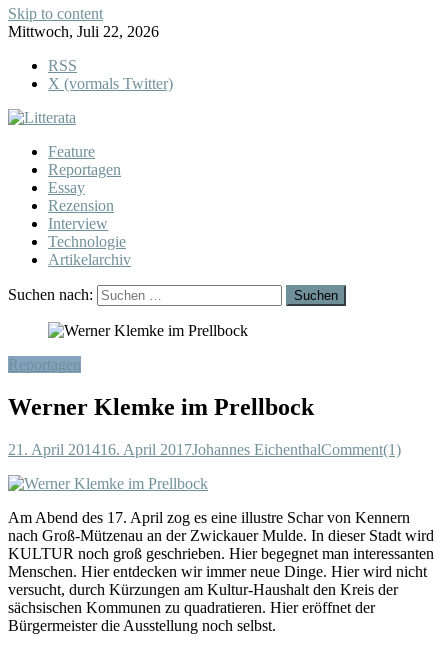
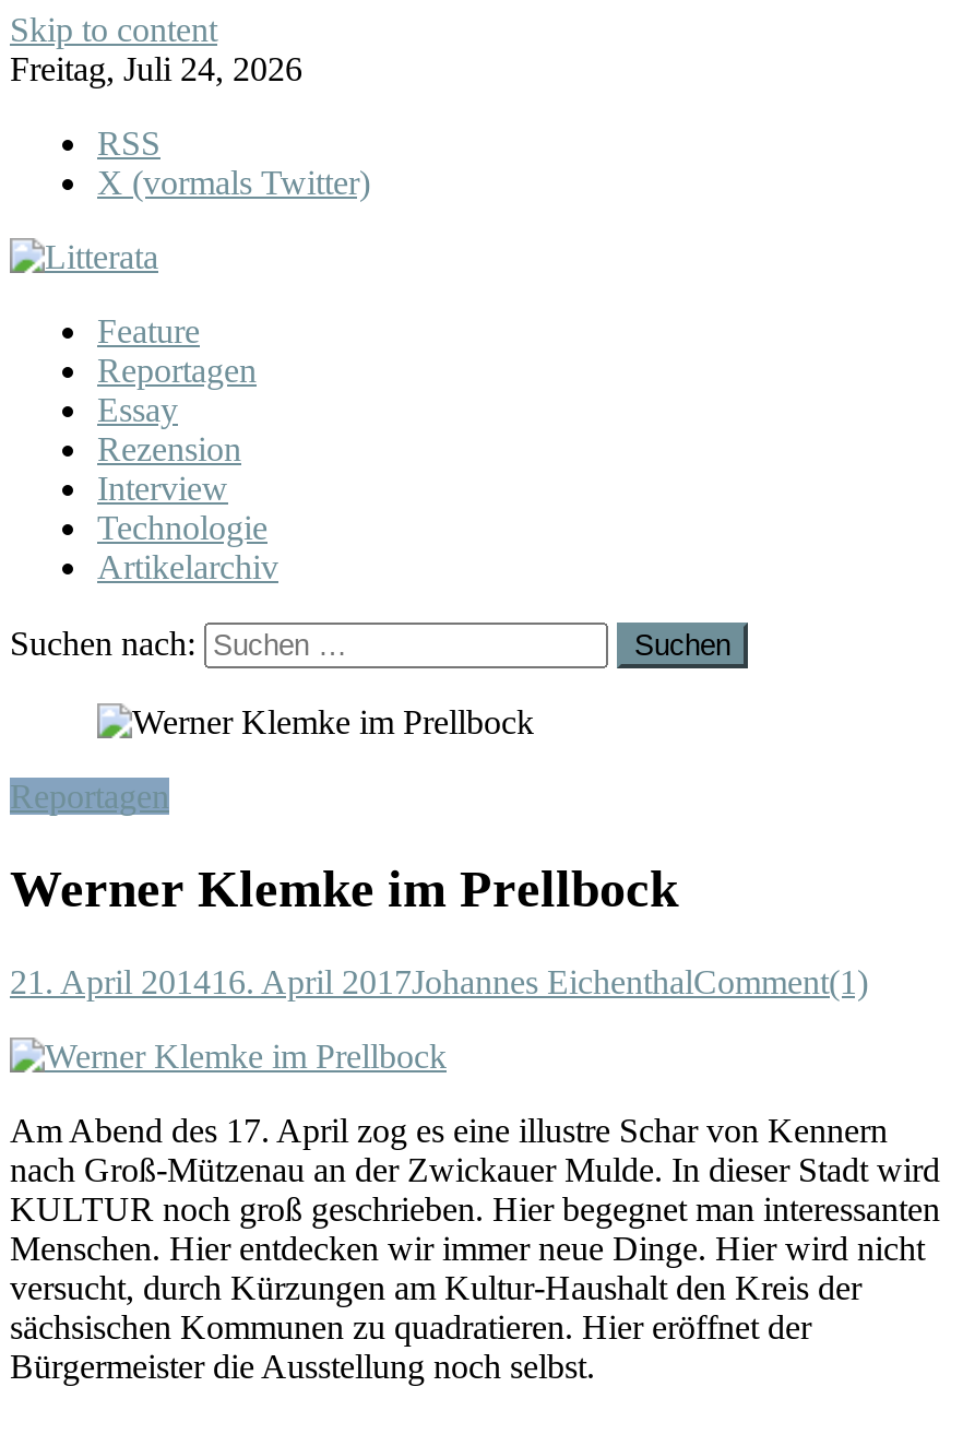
[8,23,159,40] Mittwoch, Juli 22, 2026 -> [10,50,302,87] Freitag, Juli 24, 2026

